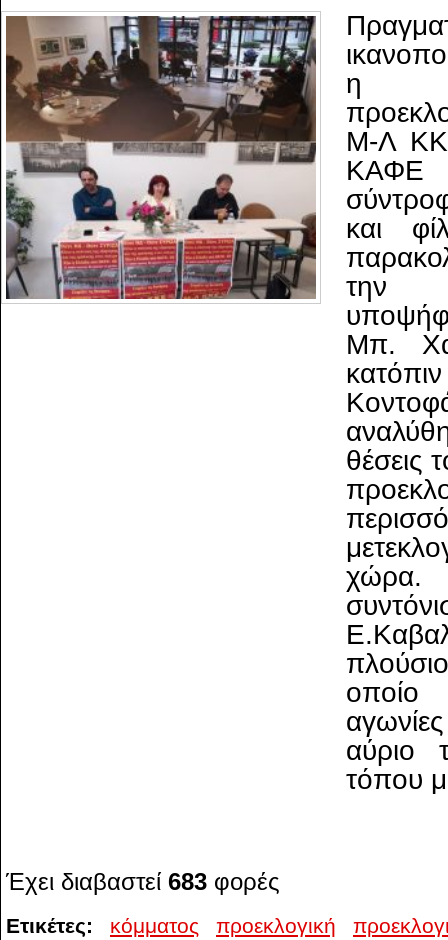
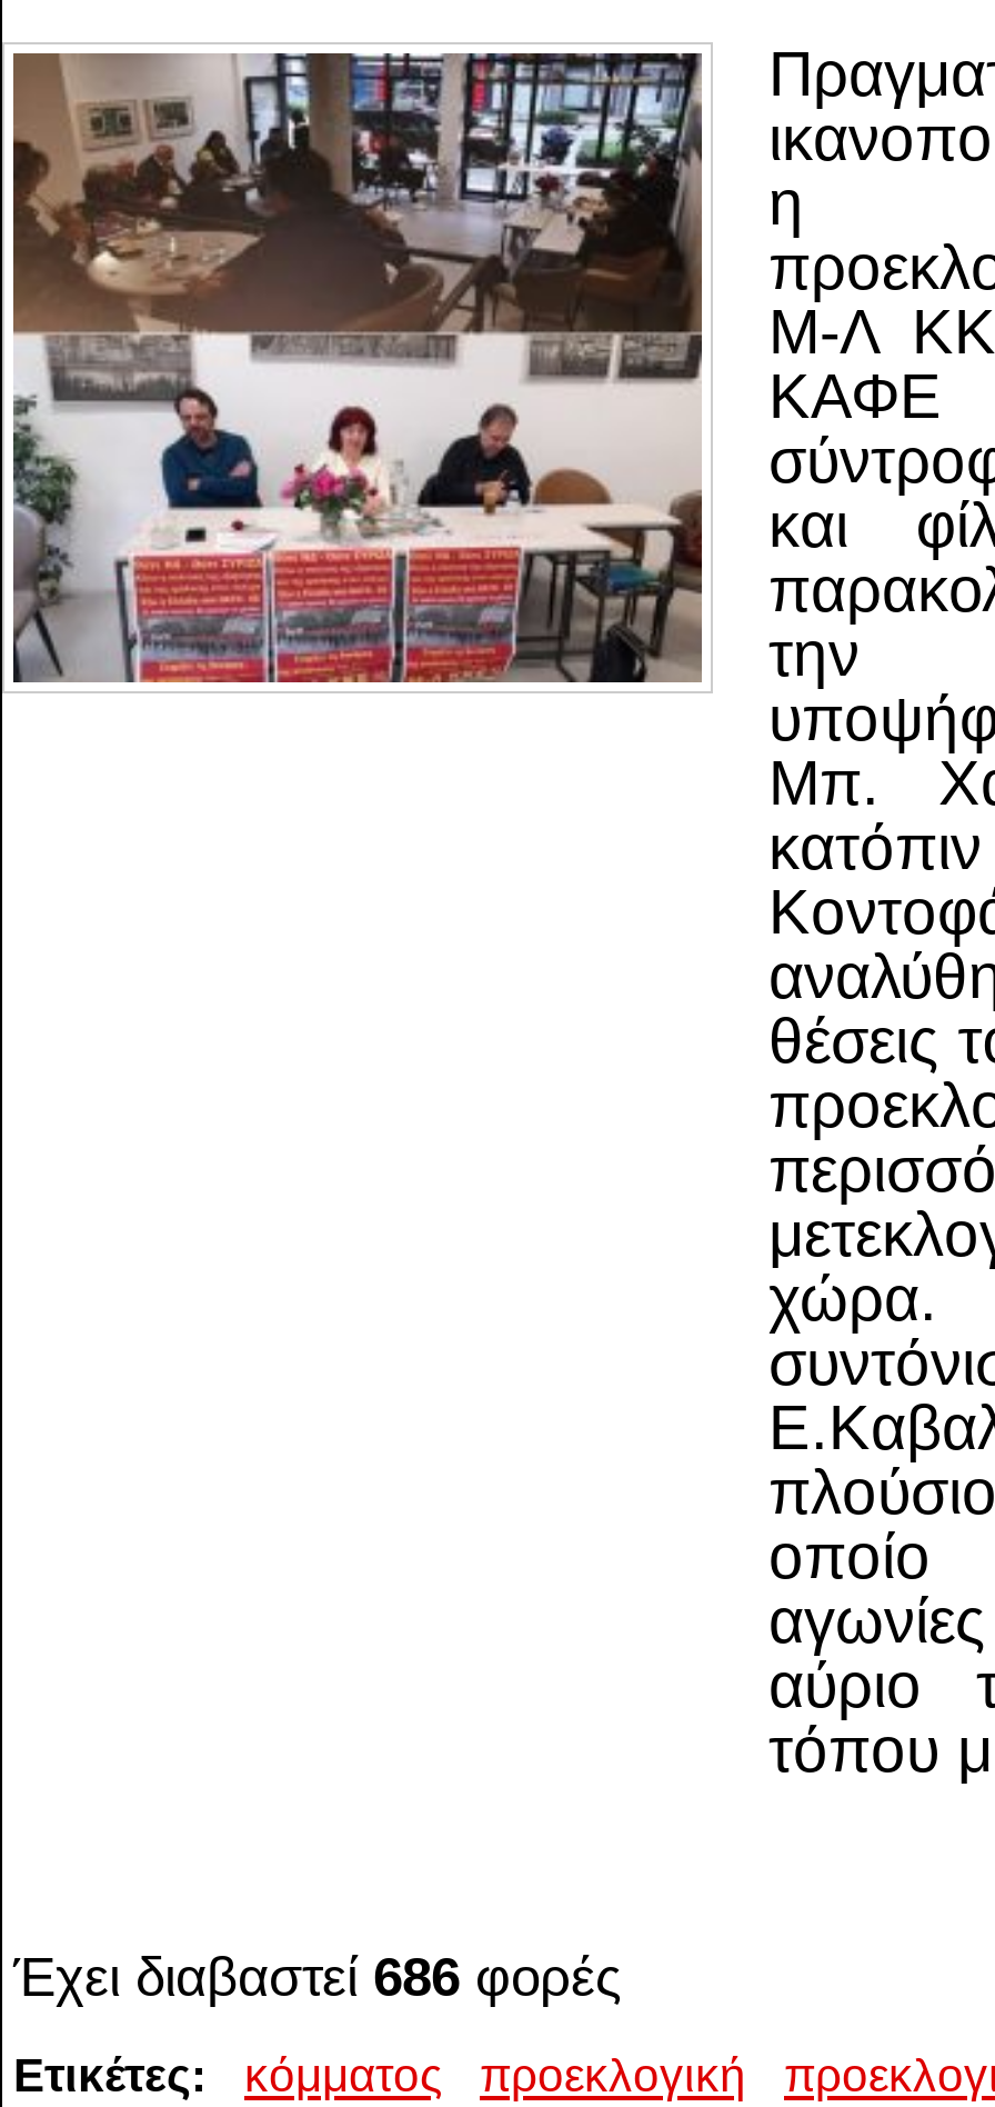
[6,868,280,895] Έχει διαβαστεί 683 φορές -> [13,1947,622,2007] Έχει διαβαστεί 686 φορές

